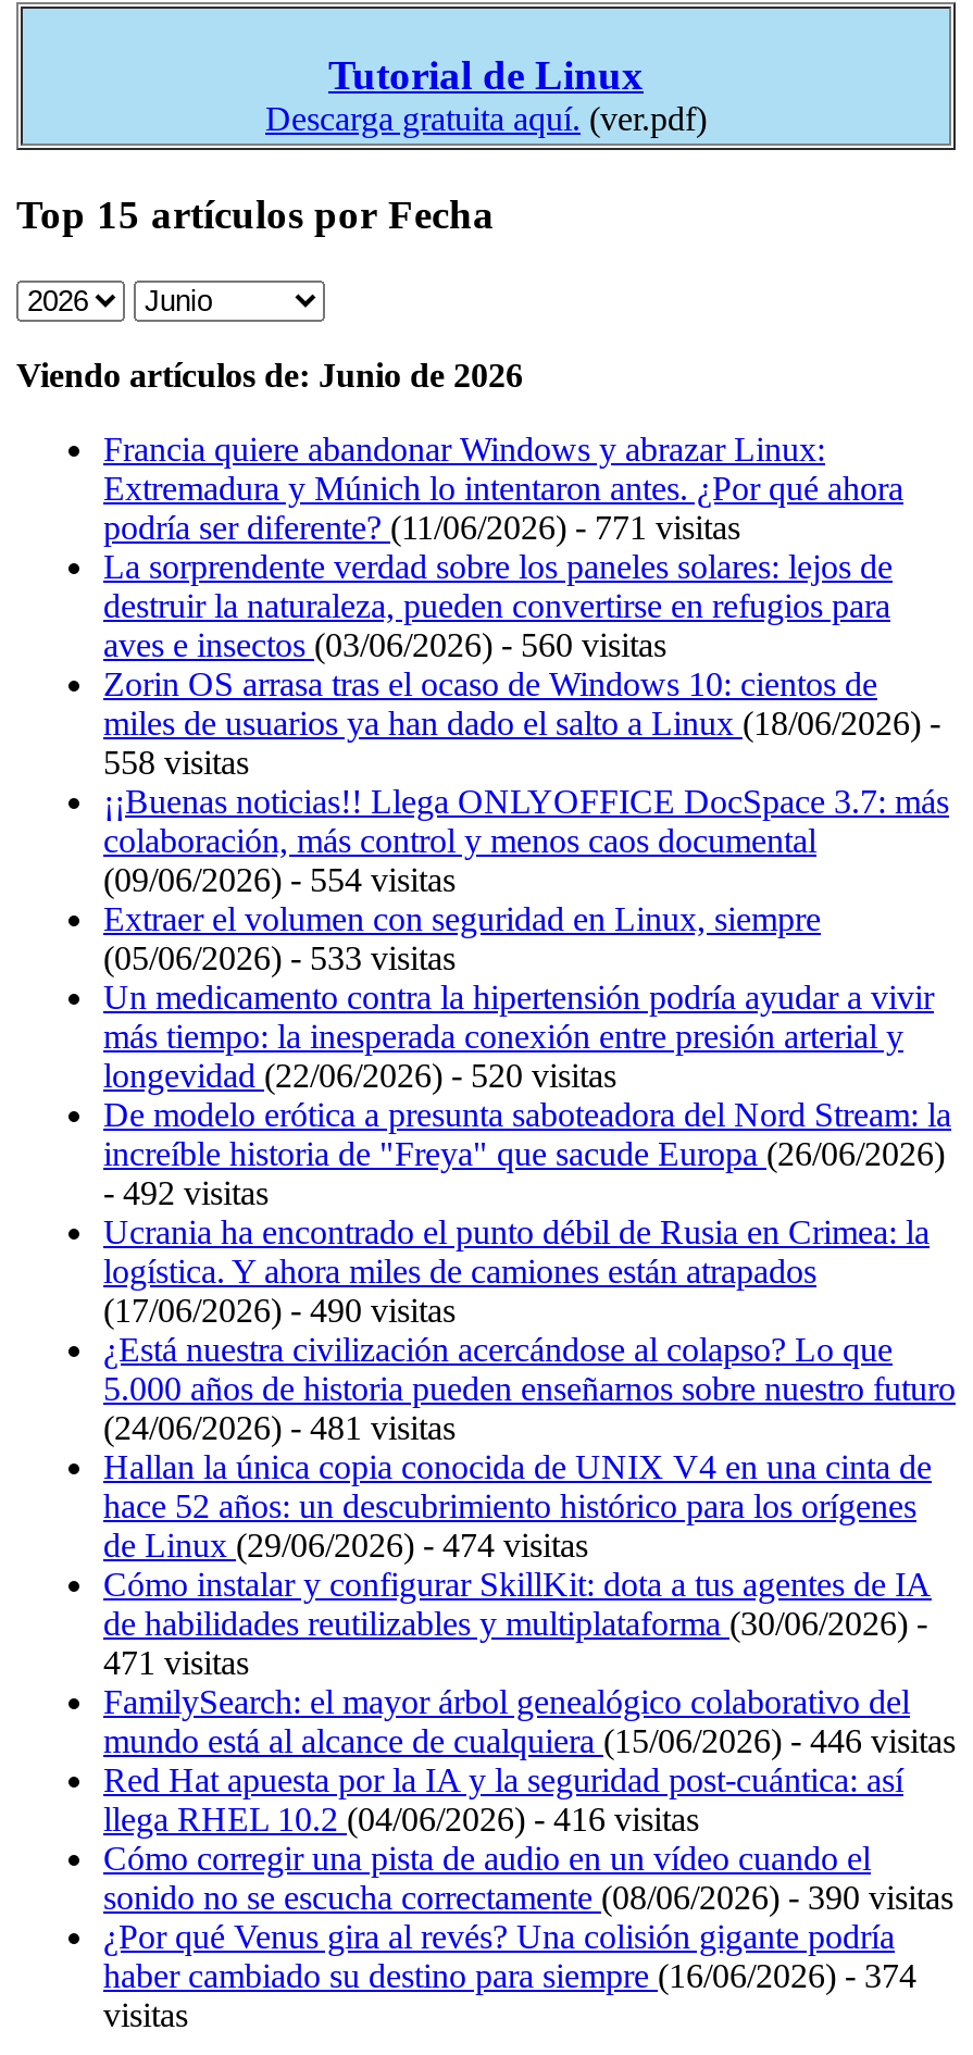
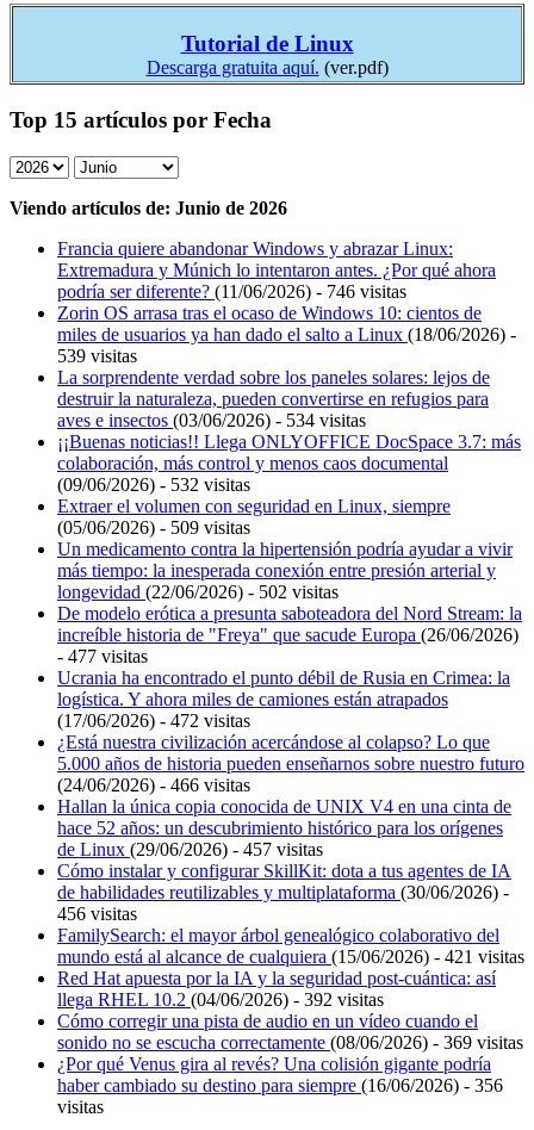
[103,508,740,663] podría ser diferente? (11/06/2026) - 771 visitas | aves e insectos (03/06/2026) - 560 visitas -> [57,281,406,301] podría ser diferente? (11/06/2026) - 746 visitas
moved [103,547,893,623] -> [57,367,490,408]: La sorprendente verdad sobre los paneles solares: lejos de | destruir la naturaleza, pueden convertirse en refugios para
moved [103,665,940,741] -> [57,302,516,344]: Zorin OS arrasa tras el ocaso de Windows 10: cientos de | miles de usuarios ya han dado el salto a Linux (18/06/2026) -
[103,743,249,780] 558 visitas -> [57,345,366,430] 539 visitas | aves e insectos (03/06/2026) - 534 visitas
[103,860,456,897] (09/06/2026) - 554 visitas -> [57,474,250,494] (09/06/2026) - 532 visitas
[103,939,456,976] (05/06/2026) - 533 visitas -> [57,517,250,537] (05/06/2026) - 509 visitas
[103,1056,616,1093] longevidad (22/06/2026) - 520 visitas -> [57,581,339,602] longevidad (22/06/2026) - 502 visitas
[103,1174,269,1211] - 492 visitas -> [57,646,148,666] - 477 visitas
[103,1291,456,1328] (17/06/2026) - 490 visitas -> [57,710,250,730] (17/06/2026) - 472 visitas
[103,1408,456,1445] (24/06/2026) - 481 visitas -> [57,774,250,795] (24/06/2026) - 466 visitas
[103,1526,588,1563] de Linux (29/06/2026) - 474 visitas -> [57,839,323,859] de Linux (29/06/2026) - 457 visitas
[103,1643,249,1680] 471 visitas -> [57,903,137,923] 456 visitas
[103,1722,956,1759] mundo está al alcance de cualquiera (15/06/2026) - 446 visitas -> [57,946,524,966] mundo está al alcance de cualquiera (15/06/2026) - 421 visitas
[103,1800,699,1837] llega RHEL 10.2(04/06/2026) - 416 visitas -> [57,989,384,1009] llega RHEL 10.2(04/06/2026) - 392 visitas
[103,1878,953,1915] sonido no se escucha correctamente (08/06/2026) - 390 visitas -> [57,1032,523,1052] sonido no se escucha correctamente (08/06/2026) - 369 visitas
[103,1956,916,1993] haber cambiado su destino para siempre (16/06/2026) - 374 -> [57,1075,503,1095] haber cambiado su destino para siempre (16/06/2026) - 356

